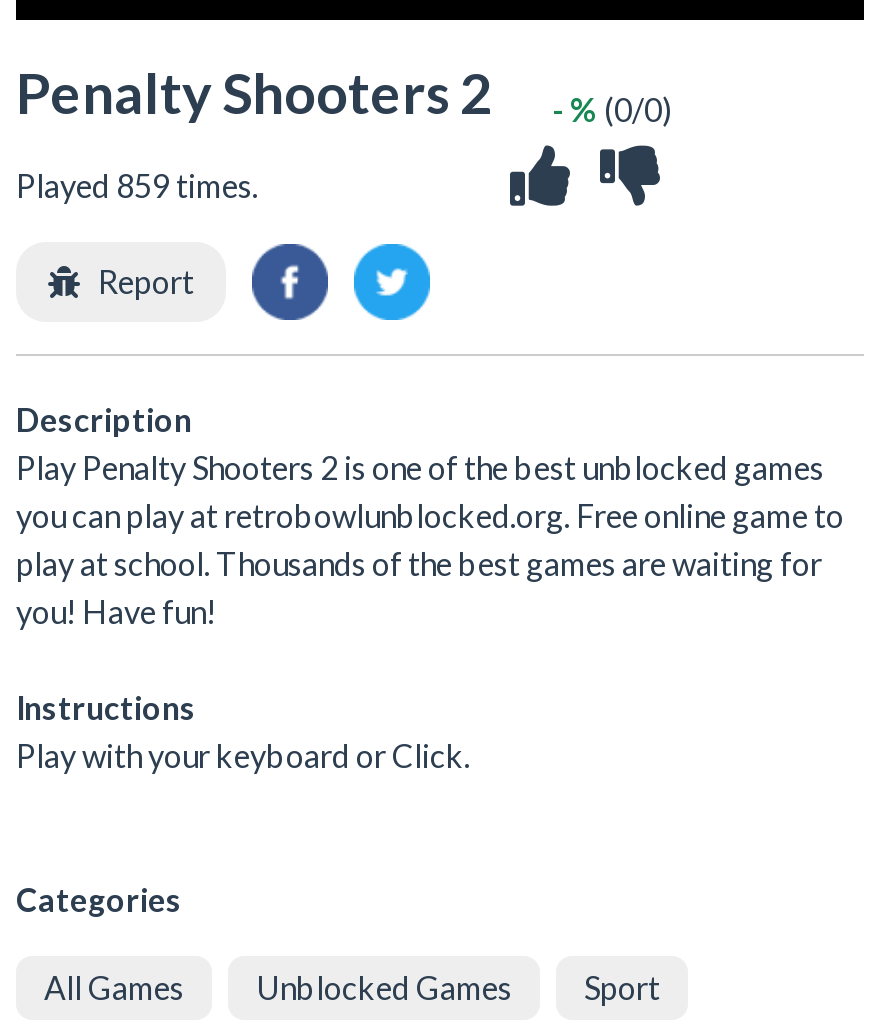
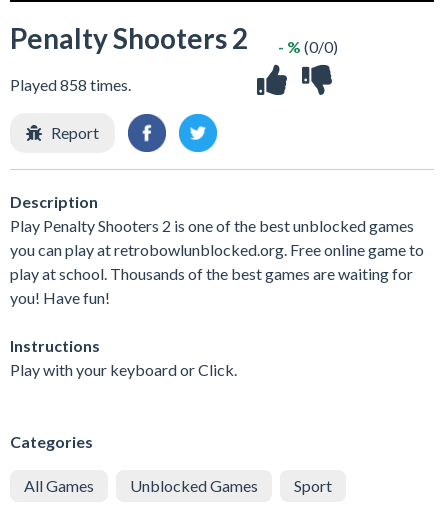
[16,166,258,204] Played 859 times. -> [10,75,131,94] Played 858 times.

